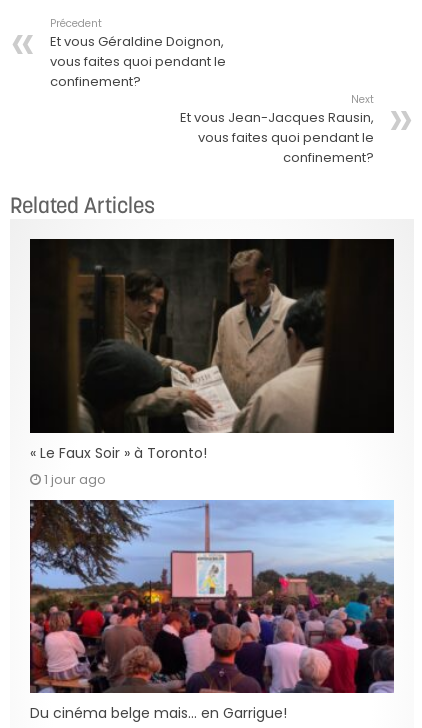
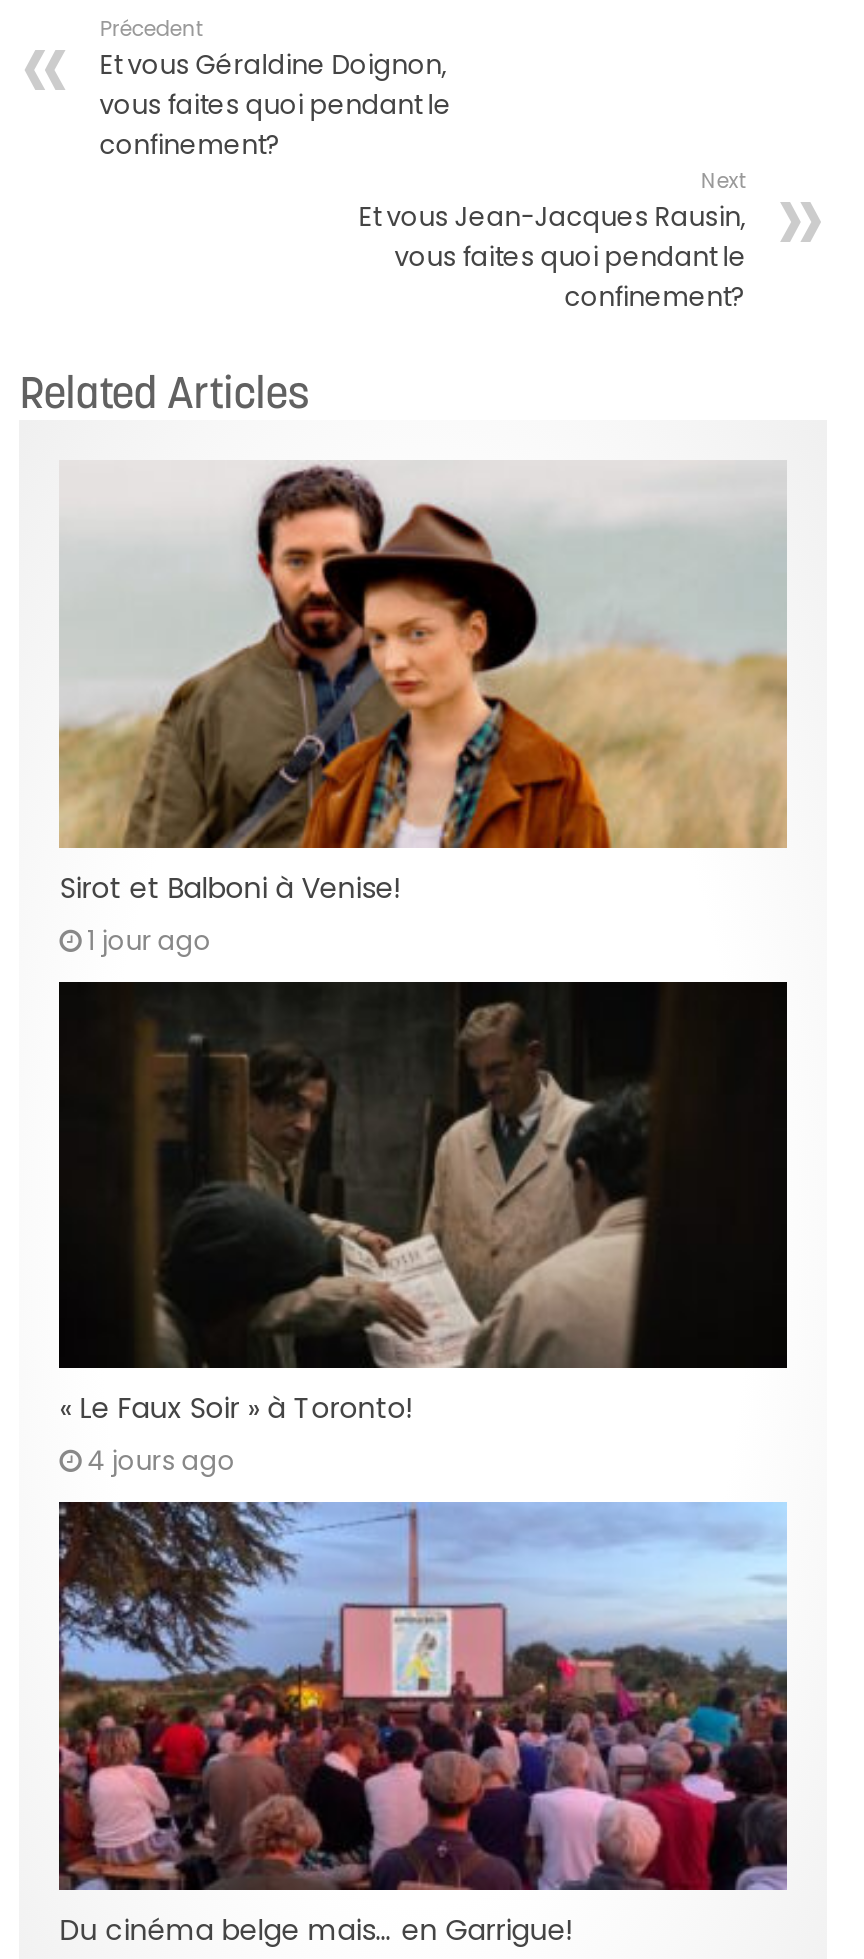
none -> [57,460,789,959] [image] | Sirot et Balboni à Venise! | 1 jour ago
[44,470,106,489] 1 jour ago -> [87,1442,235,1480] 4 jours ago

